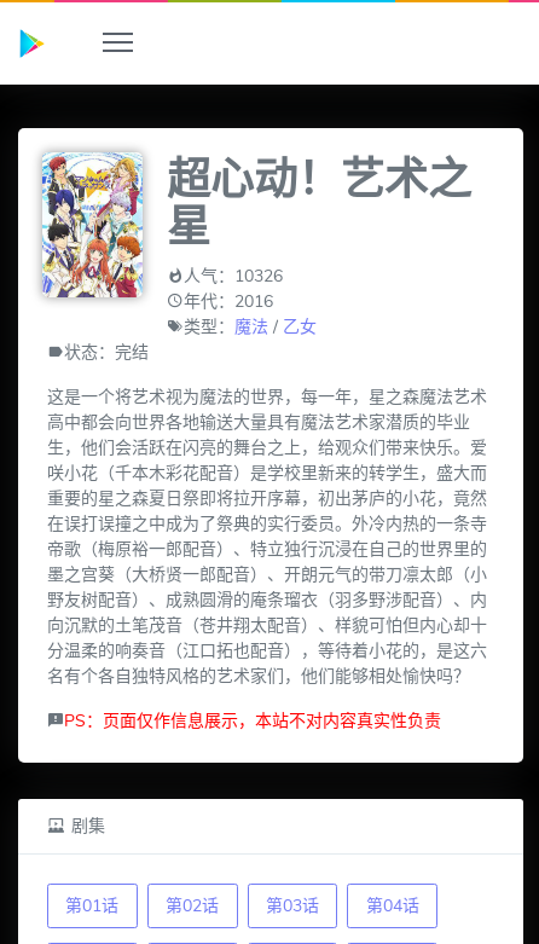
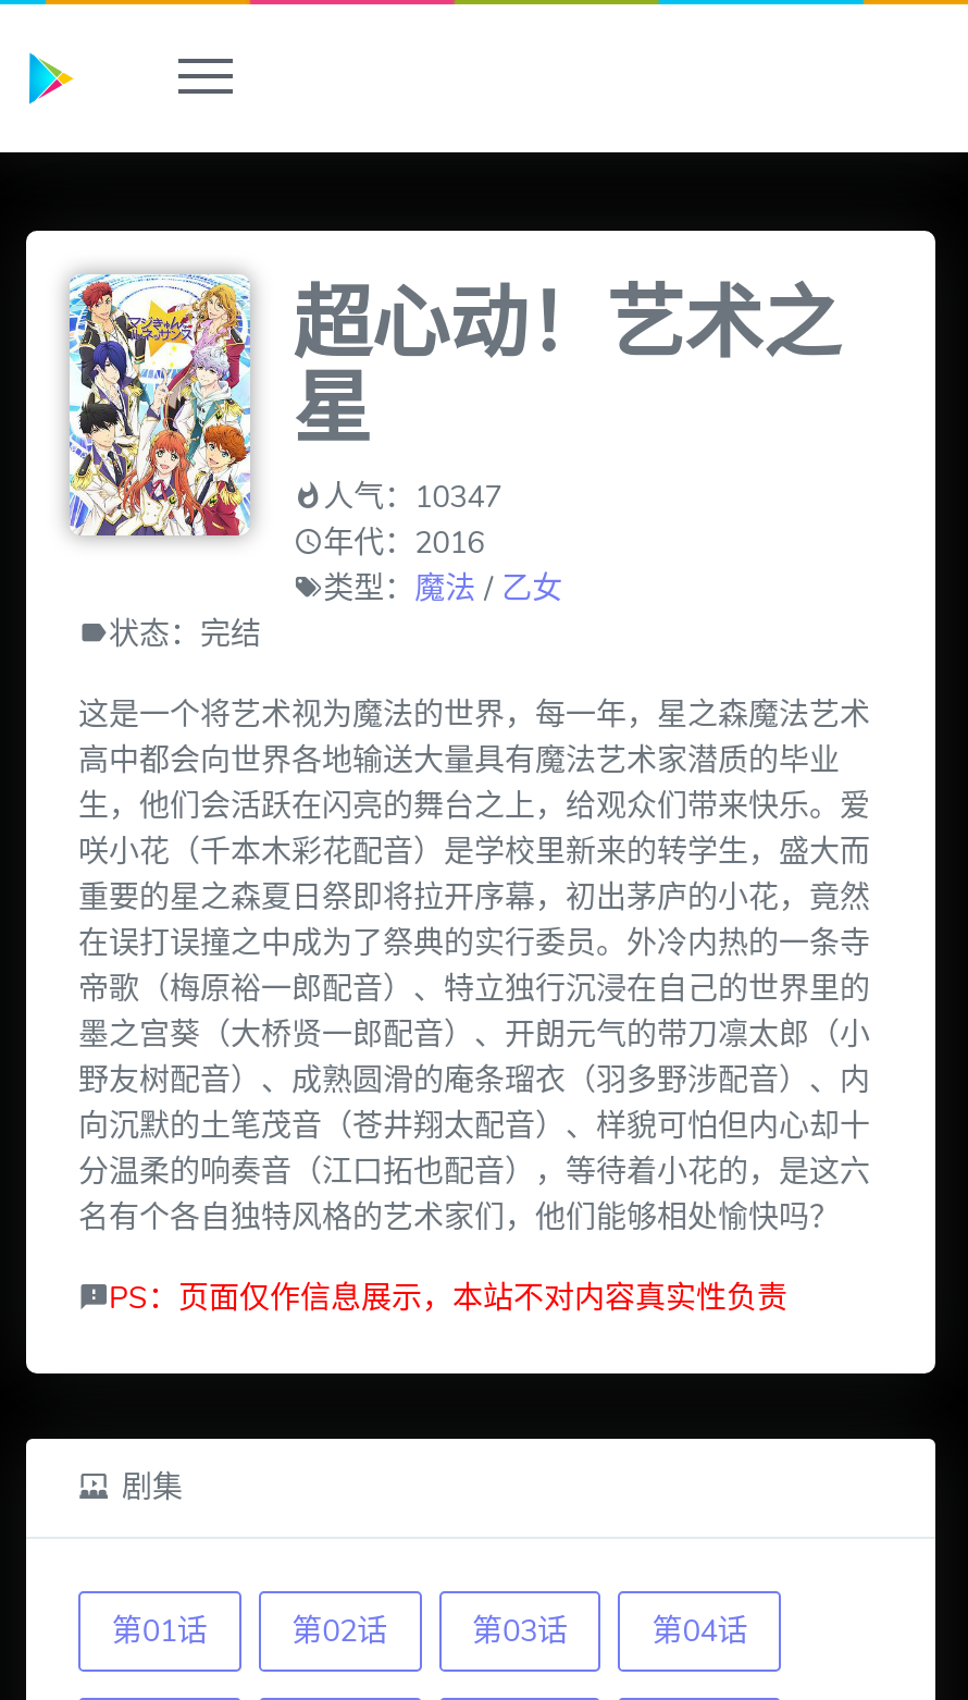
[183,265,282,288] 人气：10326 -> [323,477,502,518] 人气：10347

